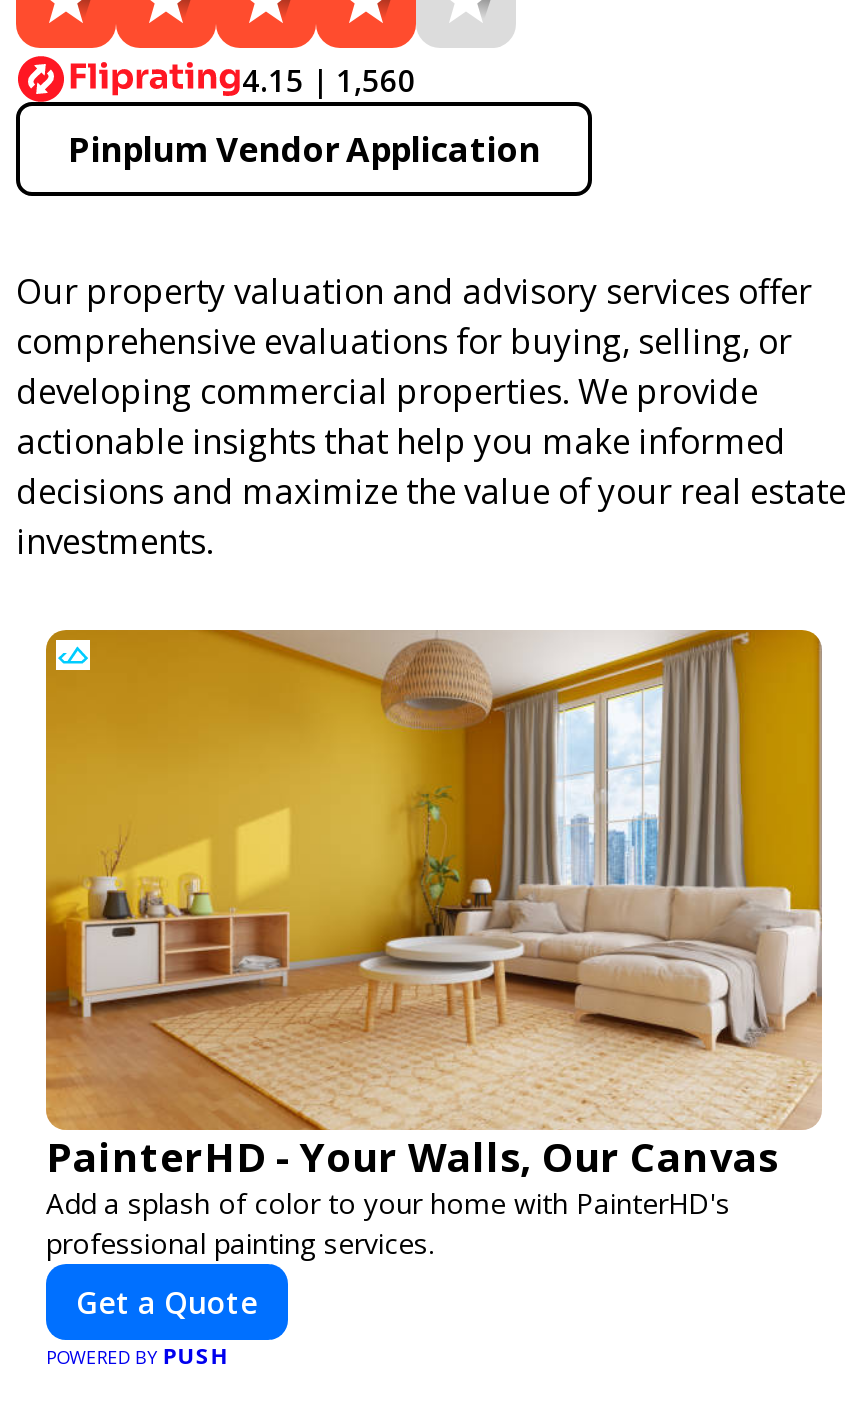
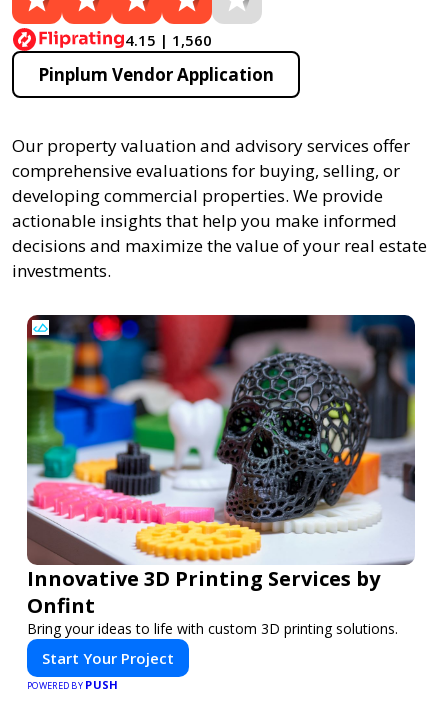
[44,628,824,1262] [image] | PainterHD - Your Walls, Our Canvas | Add a splash of color to your home with PainterHD's | professional painting services. -> [26,314,416,638] [image] | Innovative 3D Printing Services by | Onfint | Bring your ideas to life with custom 3D printing solutions.
[76,1282,258,1322] Get a Quote -> [42,648,174,668] Start Your Project

